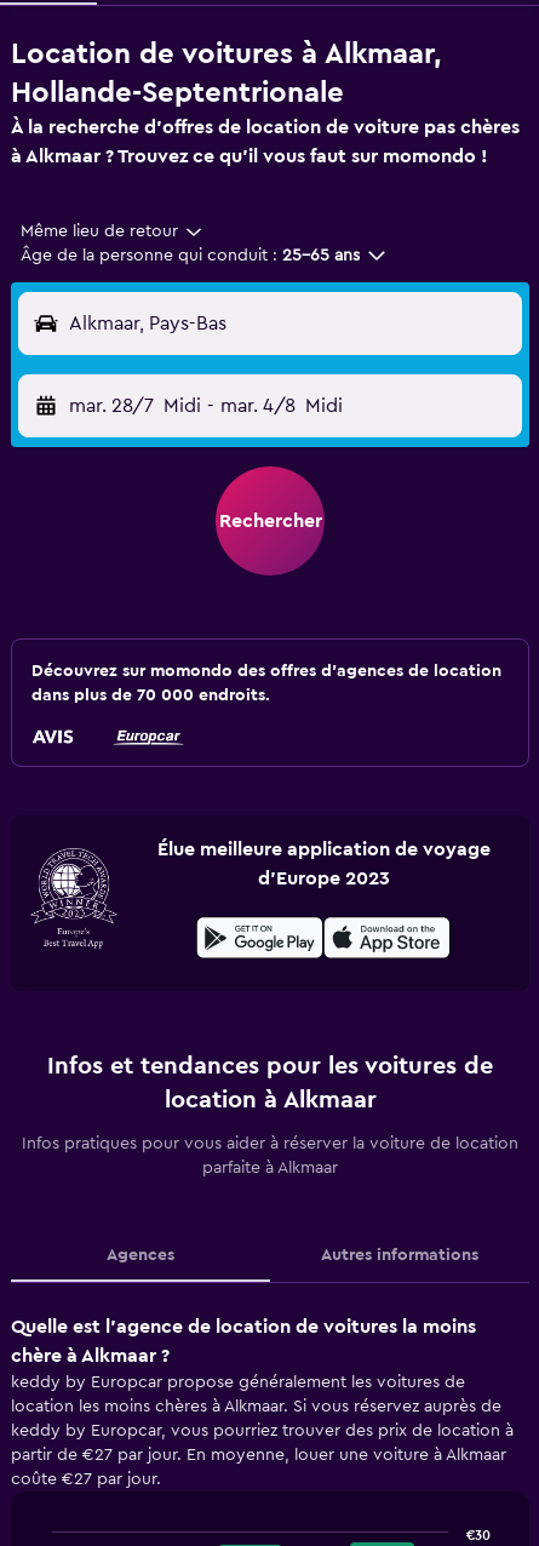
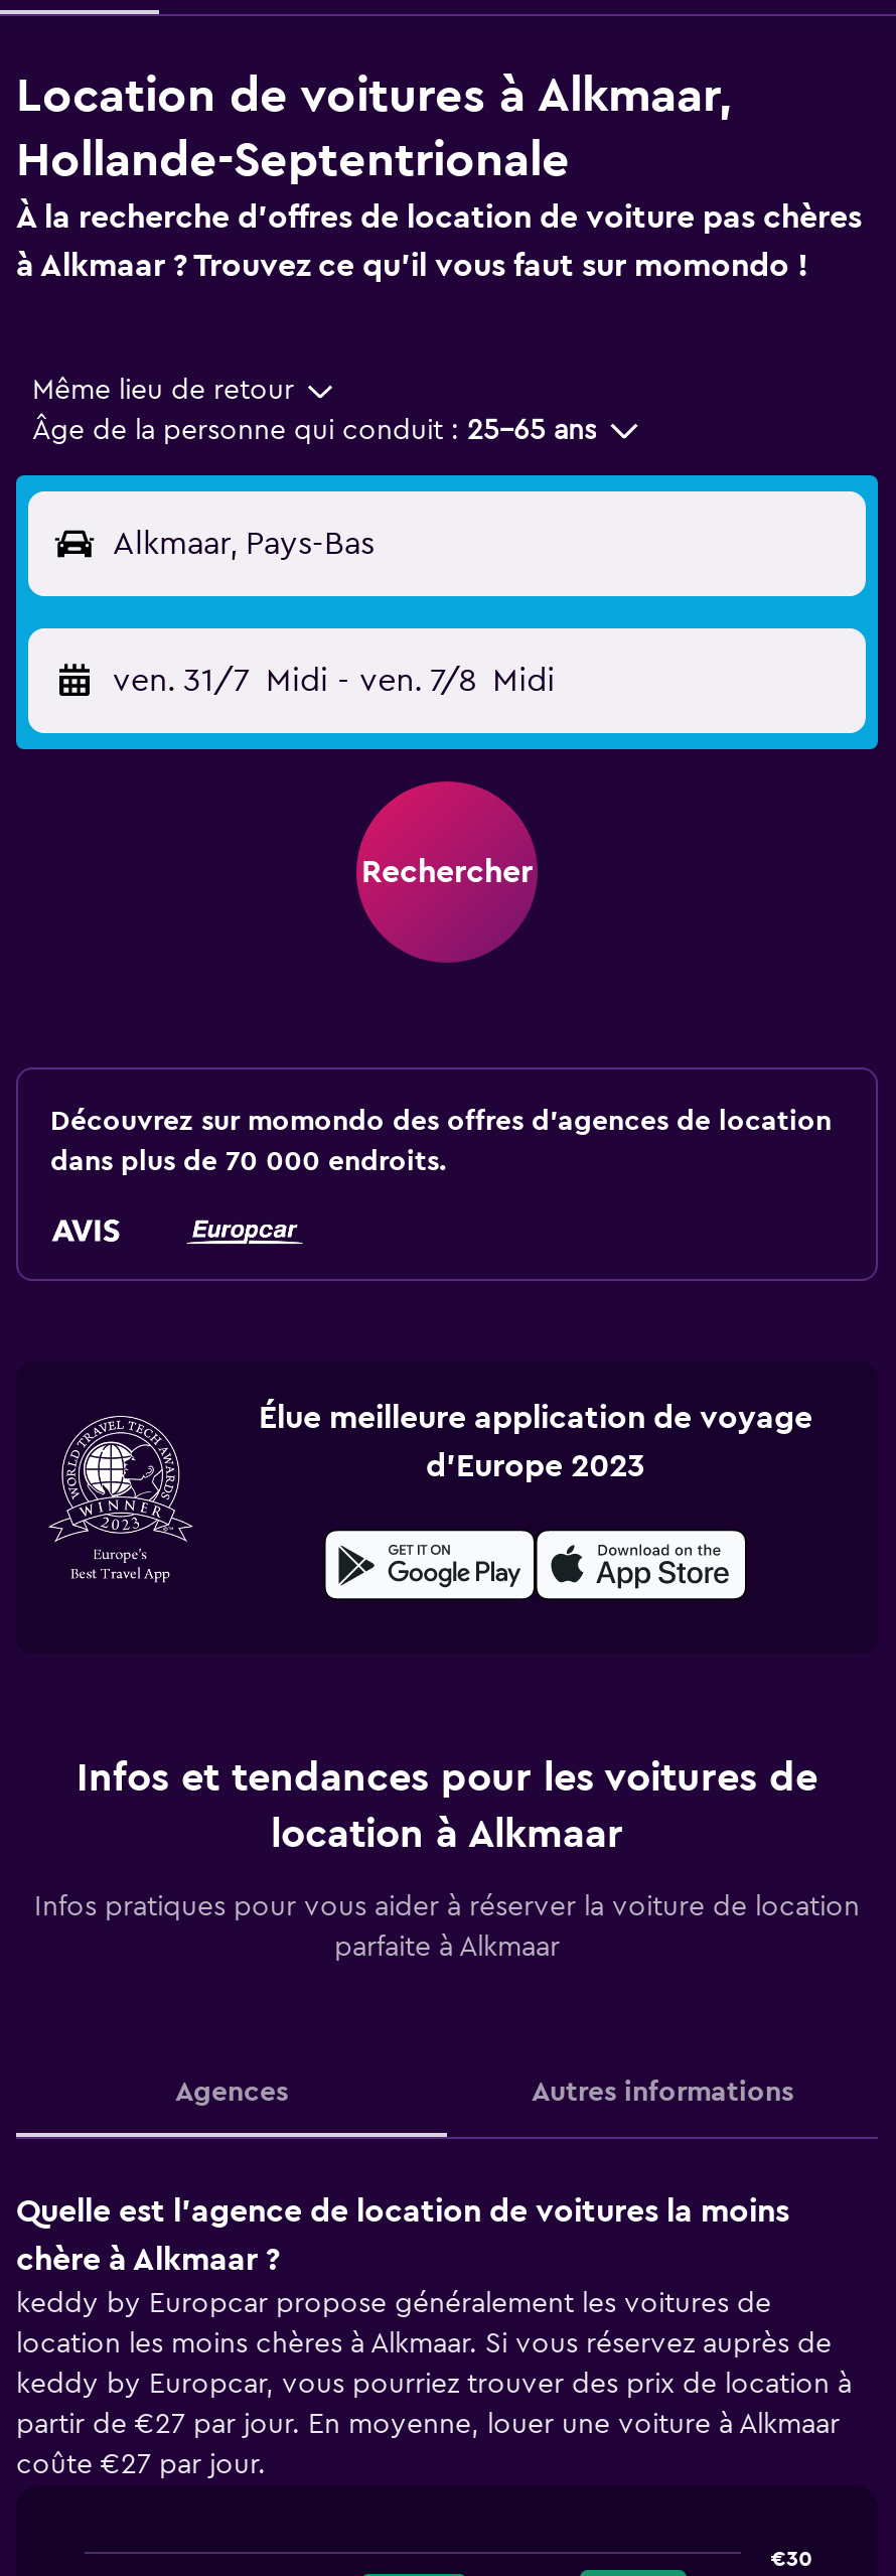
[69,396,342,416] mar. 28/7 Midi - mar. 4/8 Midi -> [113,665,555,697] ven. 31/7 Midi - ven. 7/8 Midi

